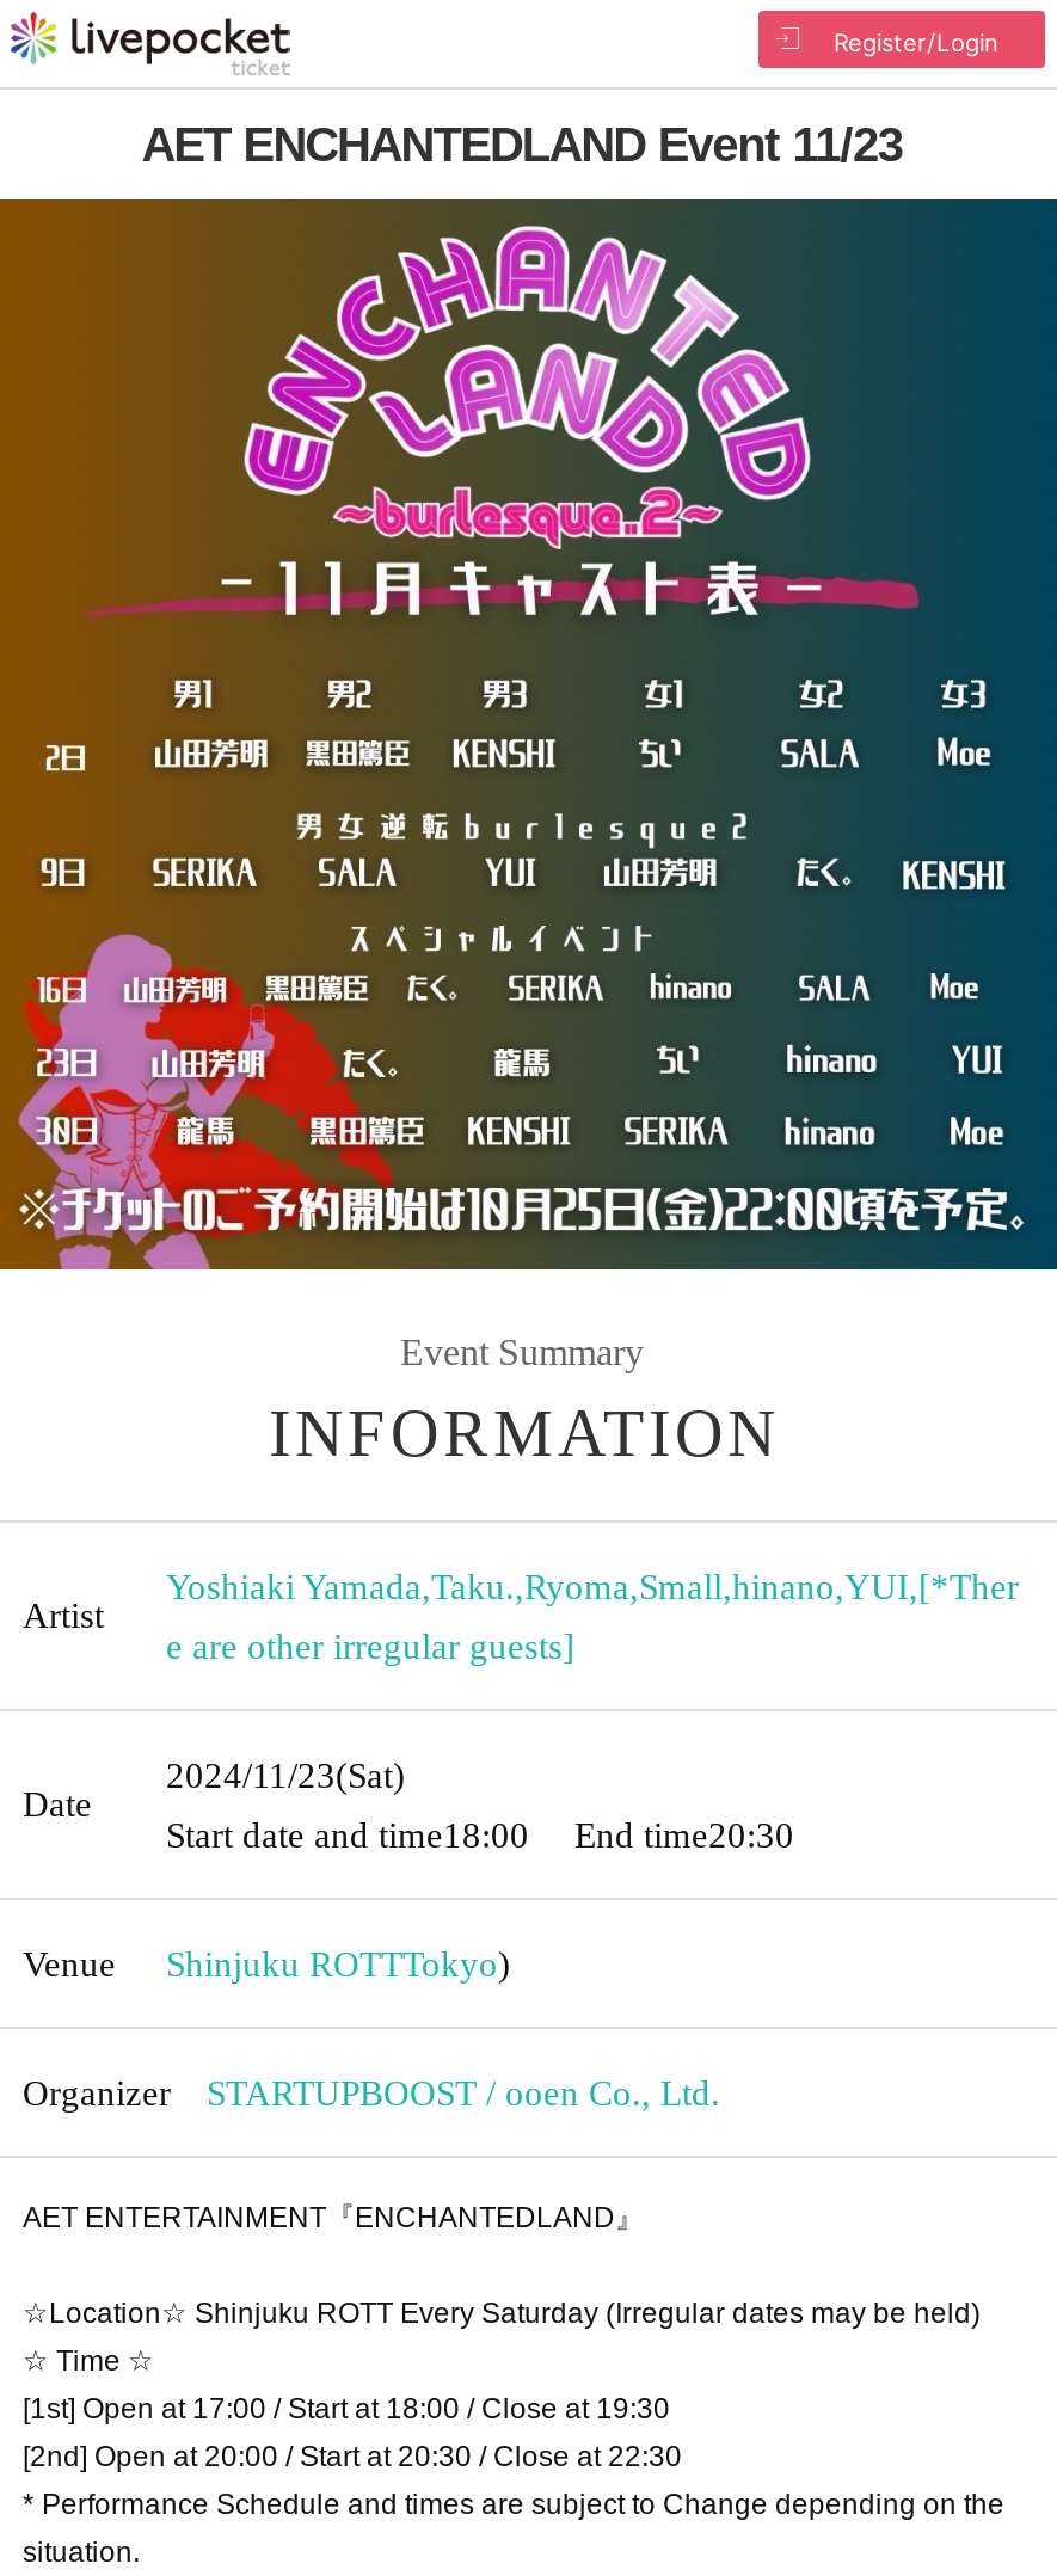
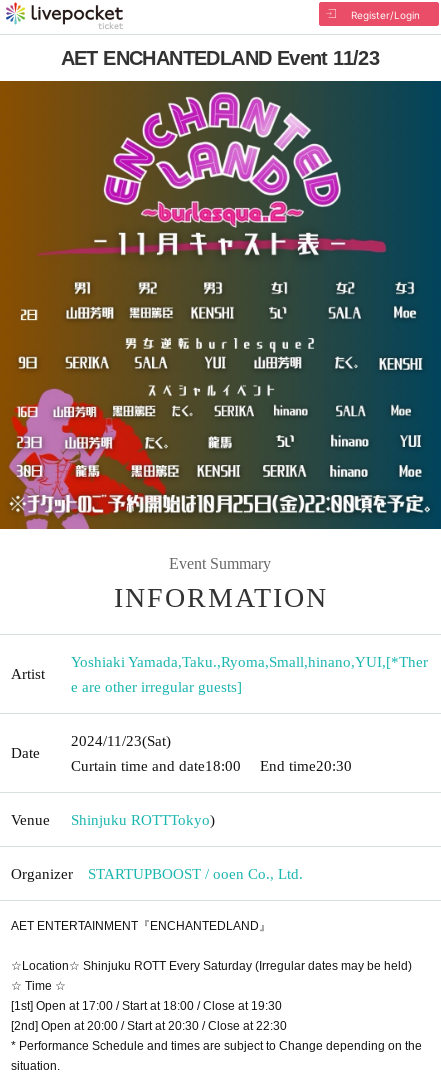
[166,1815,794,1853] Start date and time18:00 End time20:30 -> [71,757,352,773] Curtain time and date18:00 End time20:30

